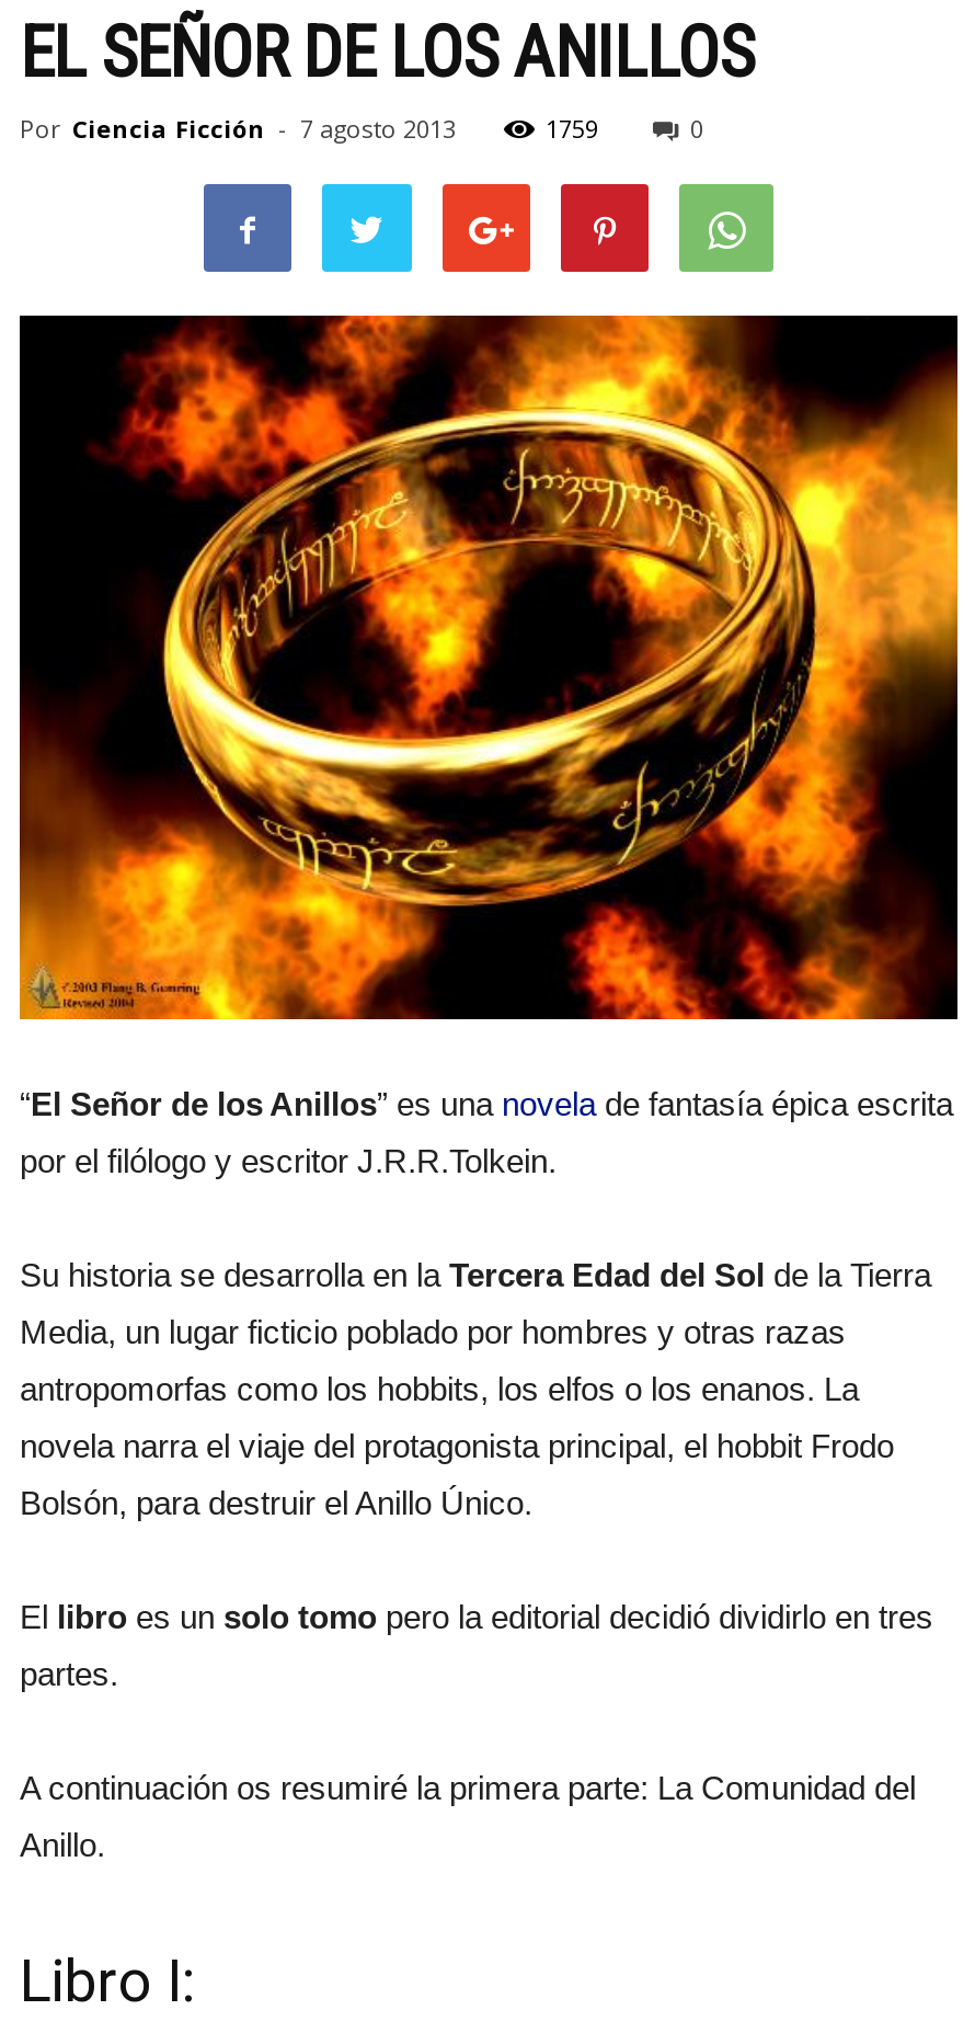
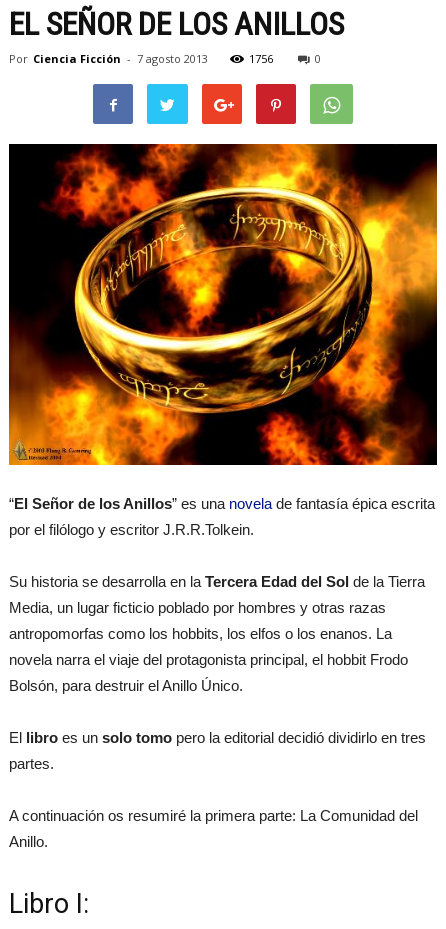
[546,112,598,145] 1759 -> [249,51,273,66] 1756

